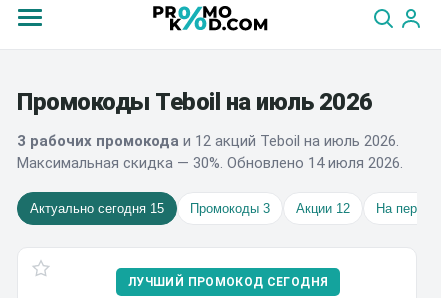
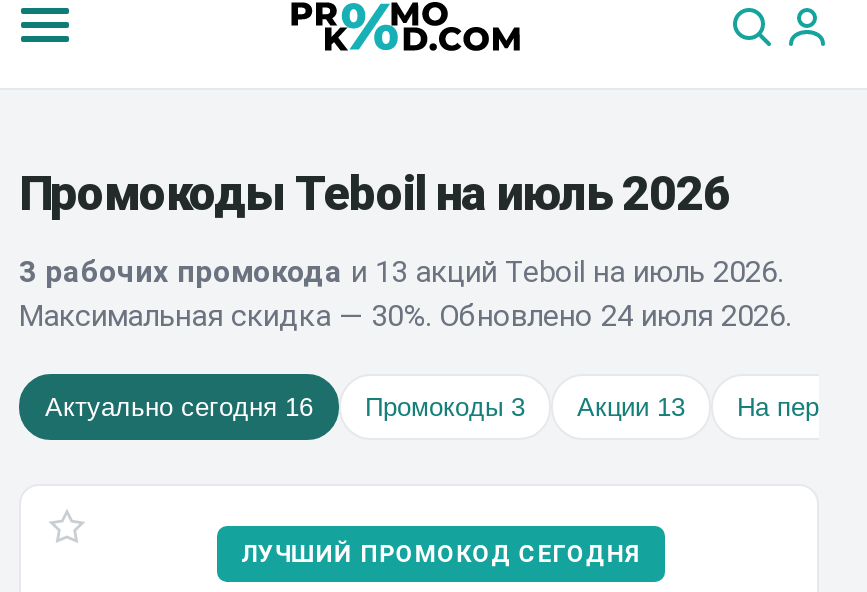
[17,132,399,150] 3 рабочих промокода и 12 акций Teboil на июль 2026. -> [19,254,783,290] 3 рабочих промокода и 13 акций Teboil на июль 2026.
[17,154,403,172] Максимальная скидка — 30%. Обновлено 14 июля 2026. -> [19,298,791,334] Максимальная скидка — 30%. Обновлено 24 июля 2026.
[30,201,164,216] Актуально сегодня 15 -> [45,392,313,422] Актуально сегодня 16
[296,201,350,216] Акции 12 -> [577,392,685,422] Акции 13

